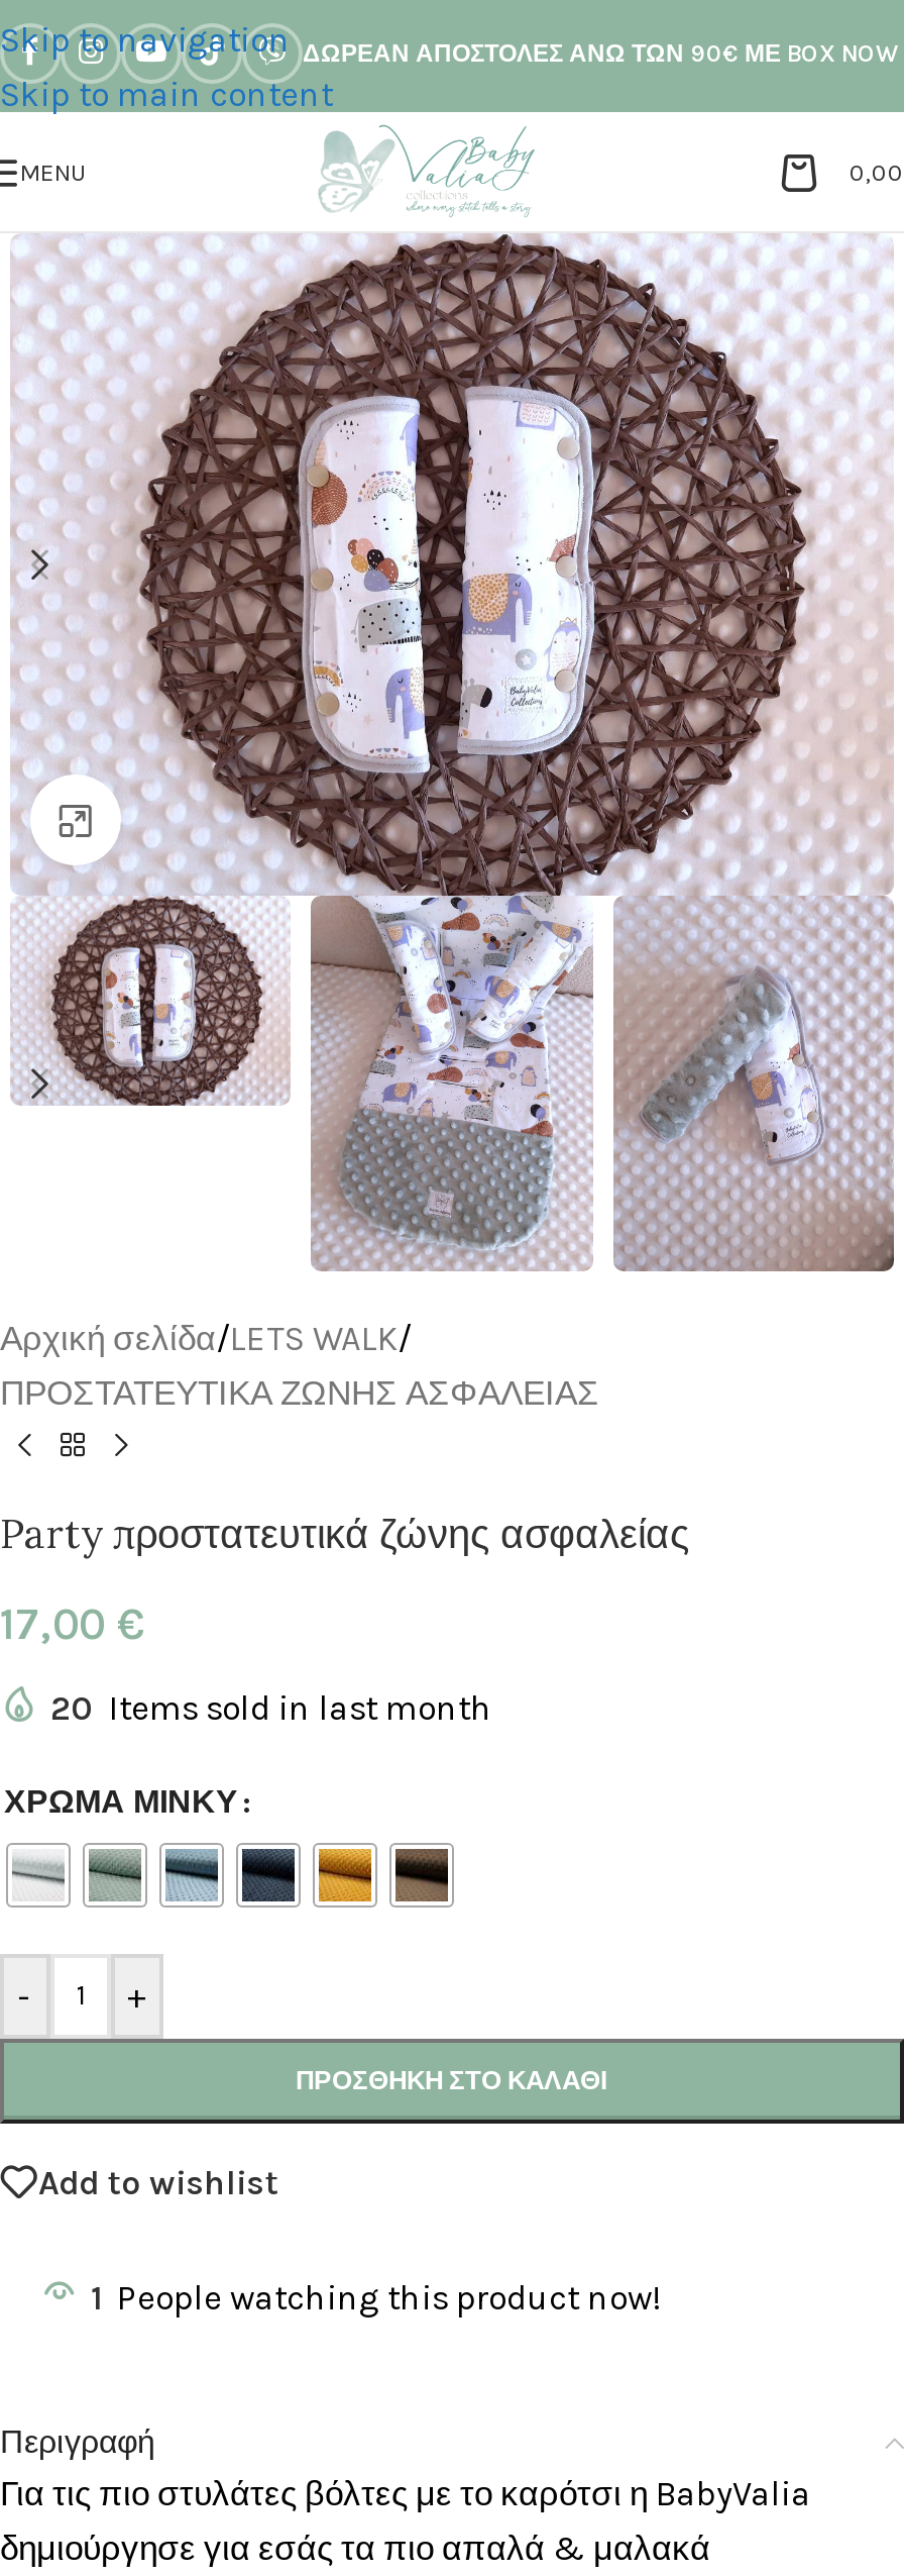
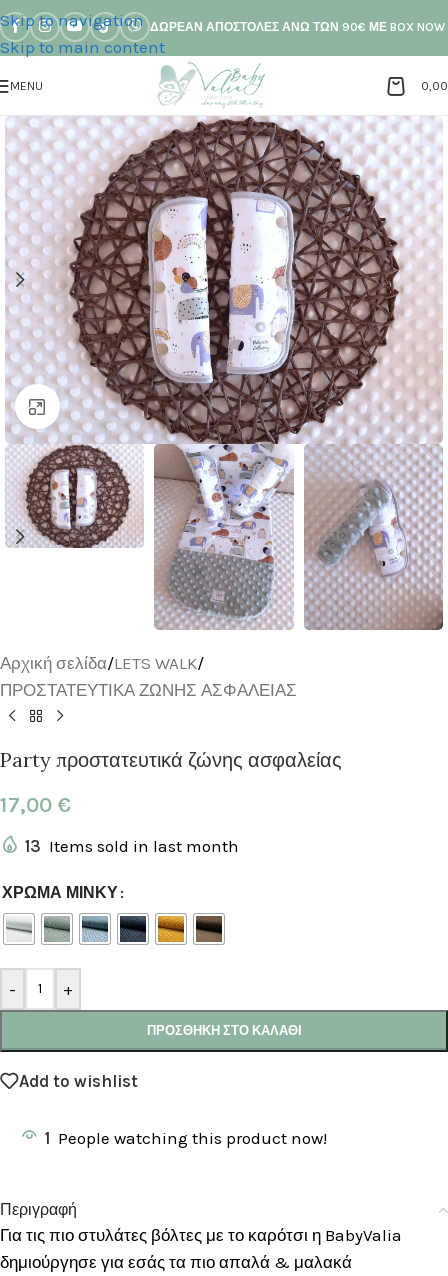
[50,1687,492,1728] 20 Items sold in last month -> [25,836,239,856] 13 Items sold in last month

